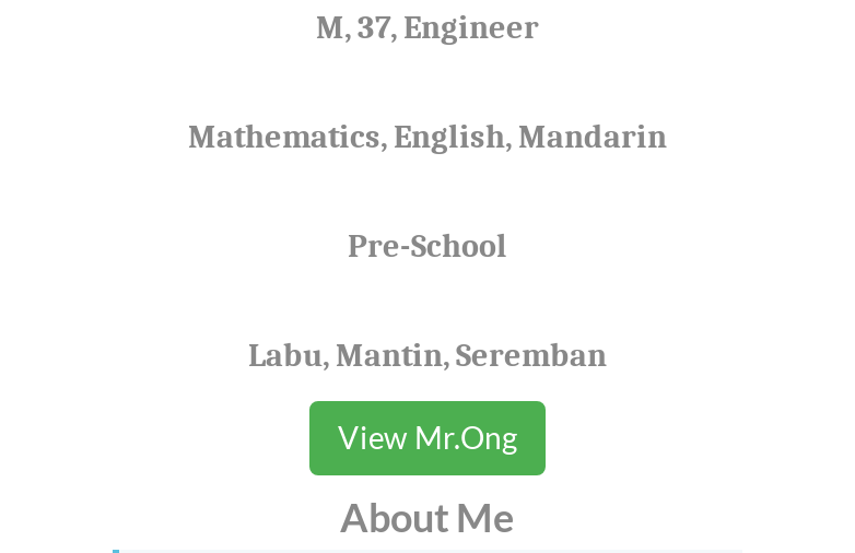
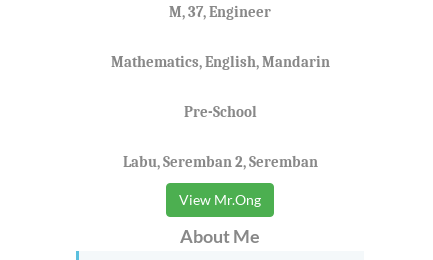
[248,335,607,375] Labu, Mantin, Seremban -> [122,153,317,171] Labu, Seremban 2, Seremban

